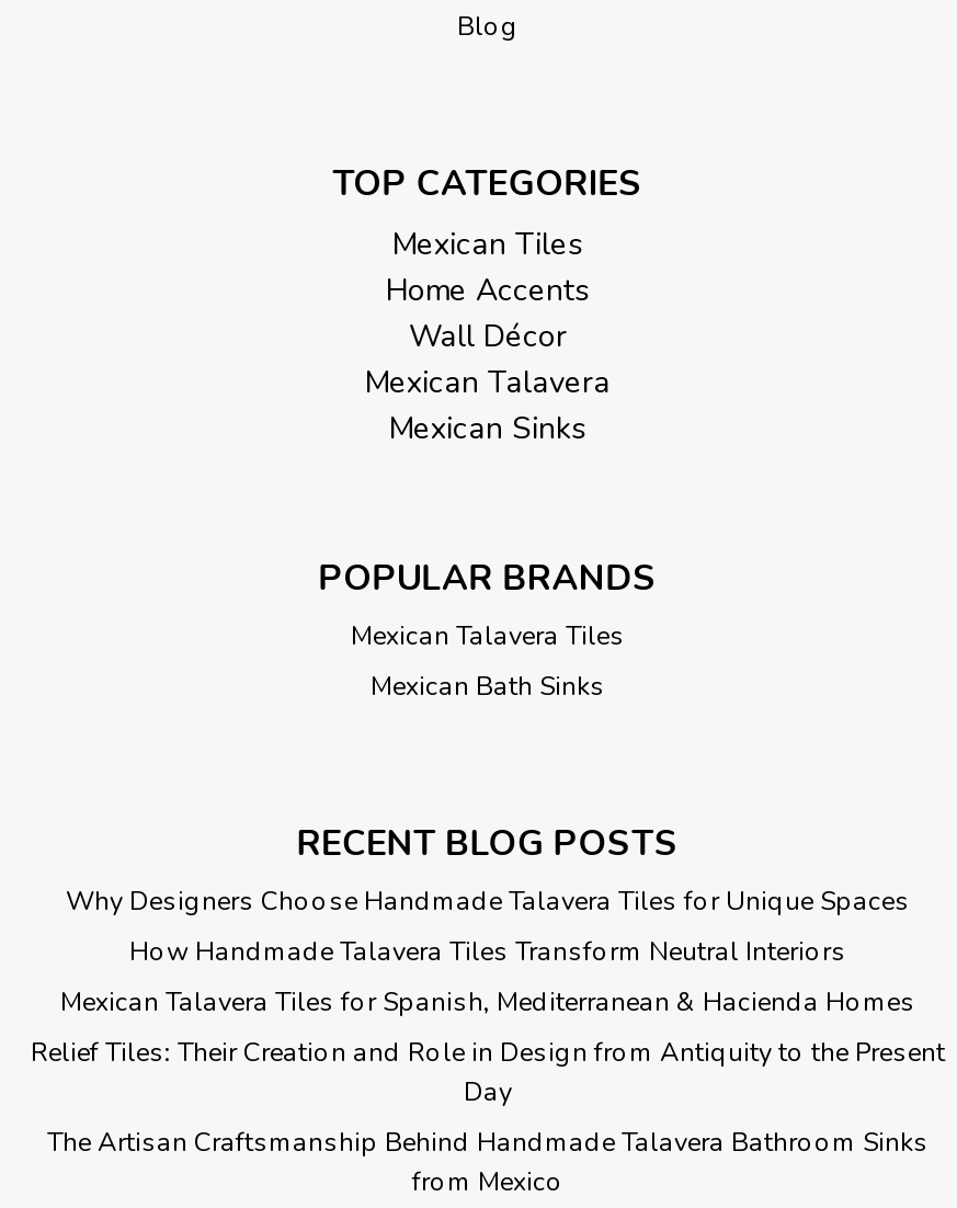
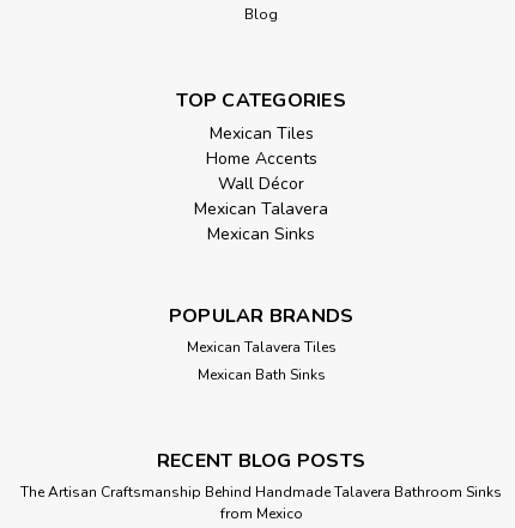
[31,883,945,1109] Why Designers Choose Handmade Talavera Tiles for Unique Spaces | How Handmade Talavera Tiles Transform Neutral Interiors | Mexican Talavera Tiles for Spanish, Mediterranean & Hacienda Homes | Relief Tiles: Their Creation and Role in Design from Antiquity to the Present | Day -> none

